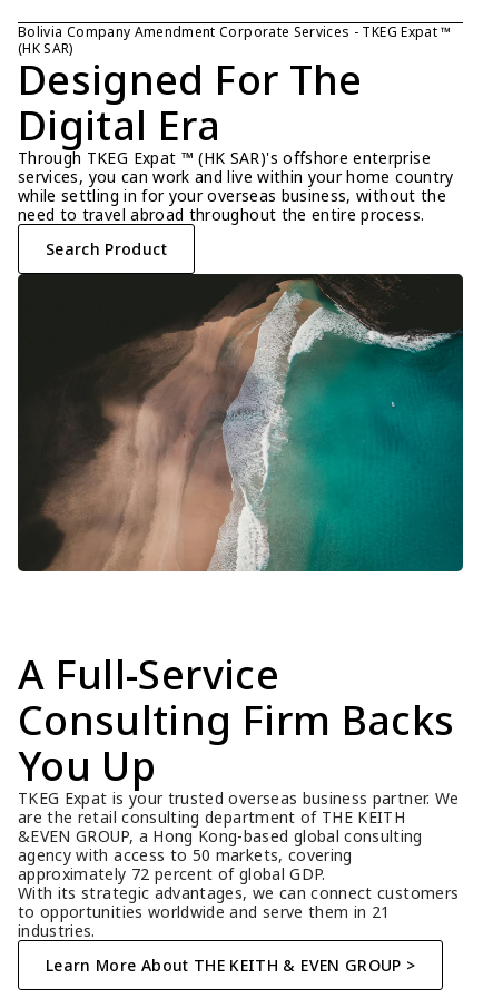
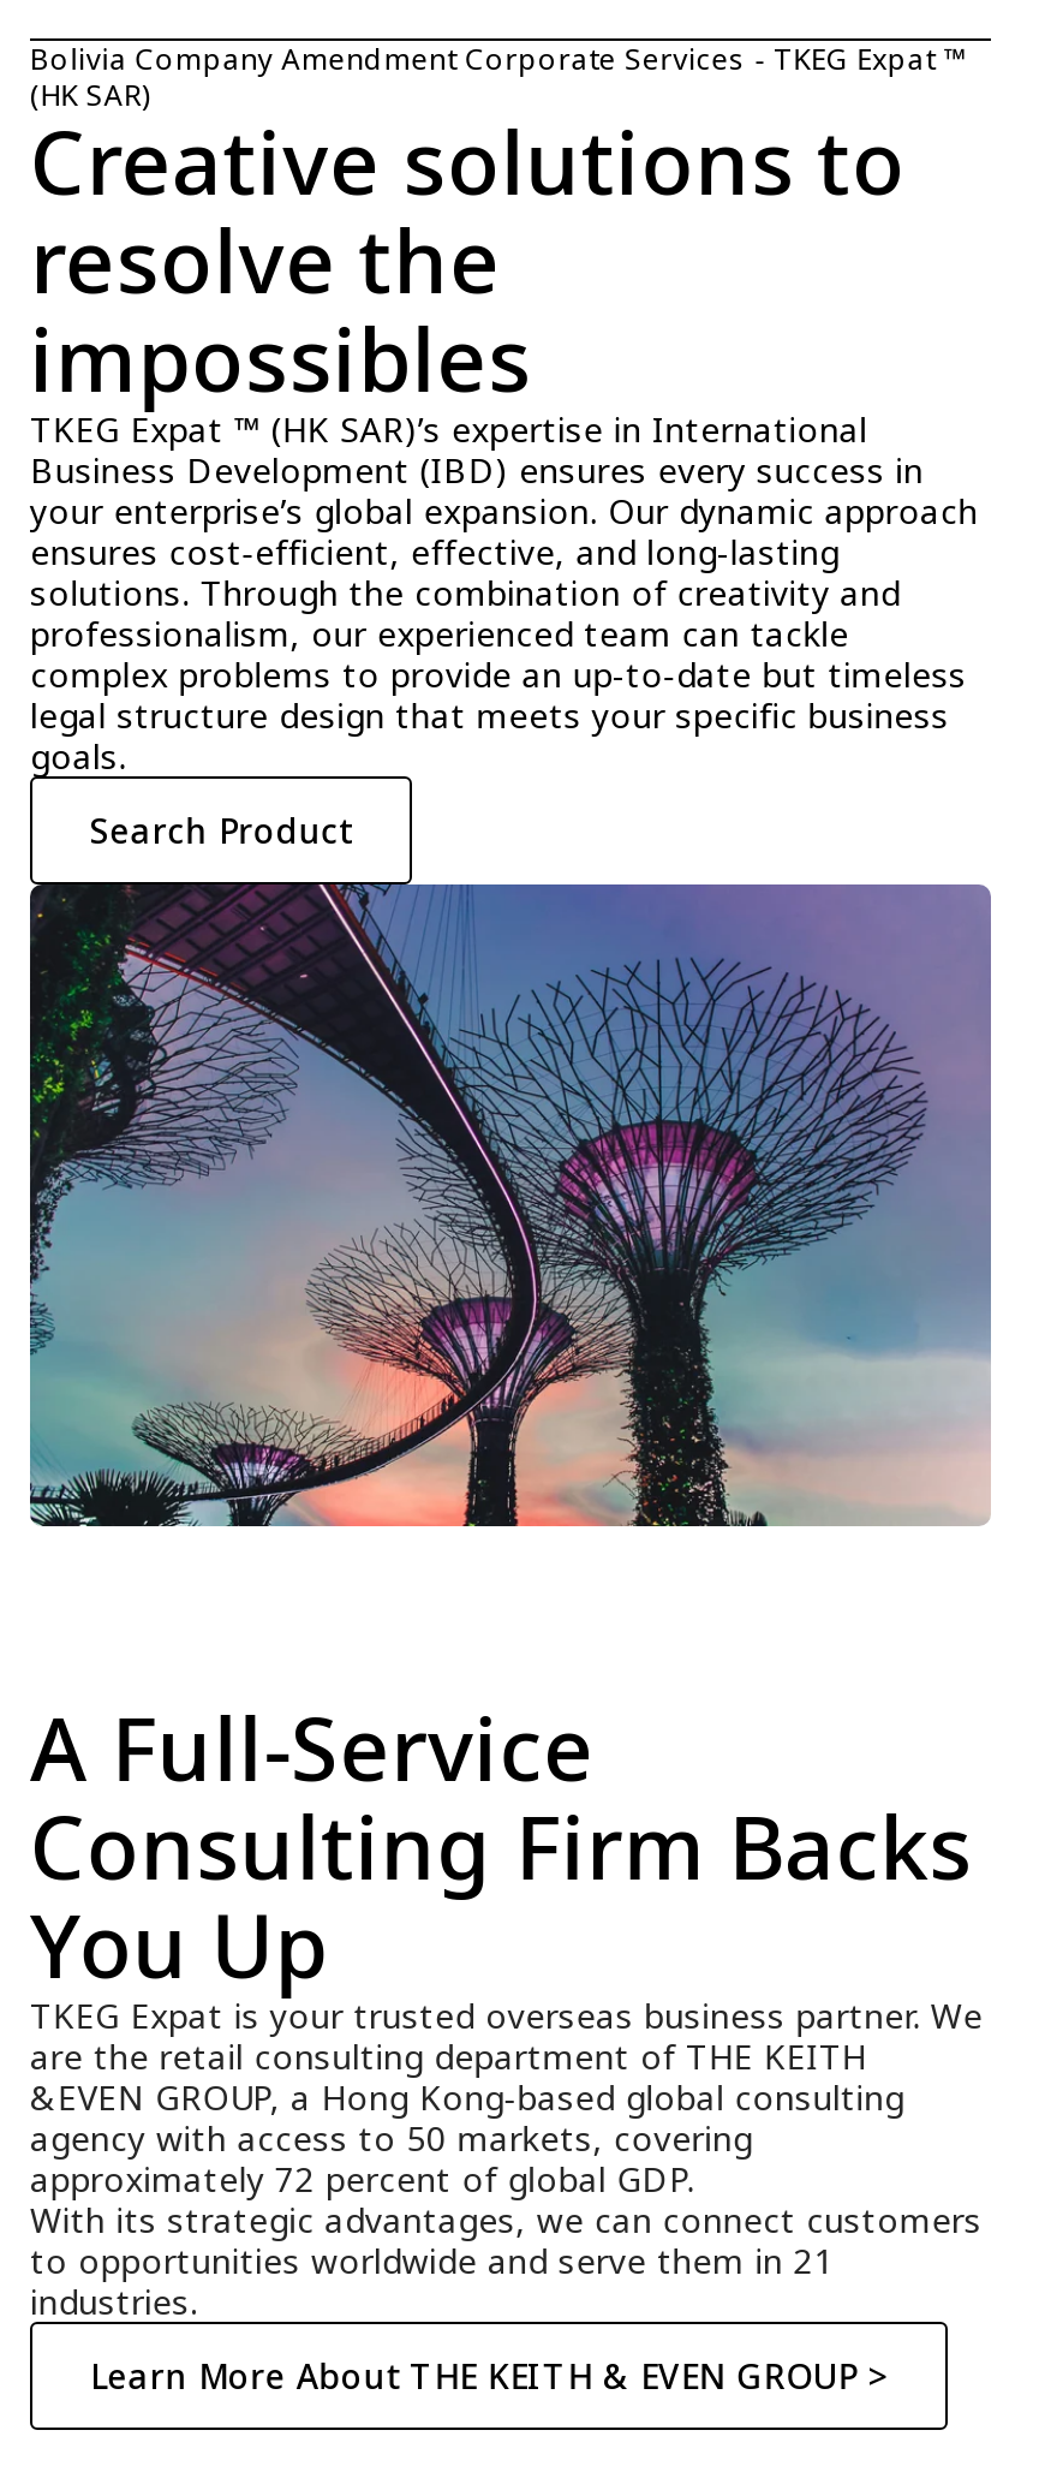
[18,52,454,225] Designed For The | Digital Era | Through TKEG Expat ™ (HK SAR)'s offshore enterprise | services, you can work and live within your home country | while settling in for your overseas business, without the | need to travel abroad throughout the entire process. -> [30,103,978,779] Creative solutions to | resolve the | impossibles | TKEG Expat ™ (HK SAR)’s expertise in International | Business Development (IBD) ensures every success in | your enterprise’s global expansion. Our dynamic approach | ensures cost-efficient, effective, and long-lasting | solutions. Through the combination of creativity and | professionalism, our experienced team can tackle | complex problems to provide an up-to-date but timeless | legal structure design that meets your specific business | goals.
[17,273,464,572] [image] -> [28,882,993,1529] [image]

